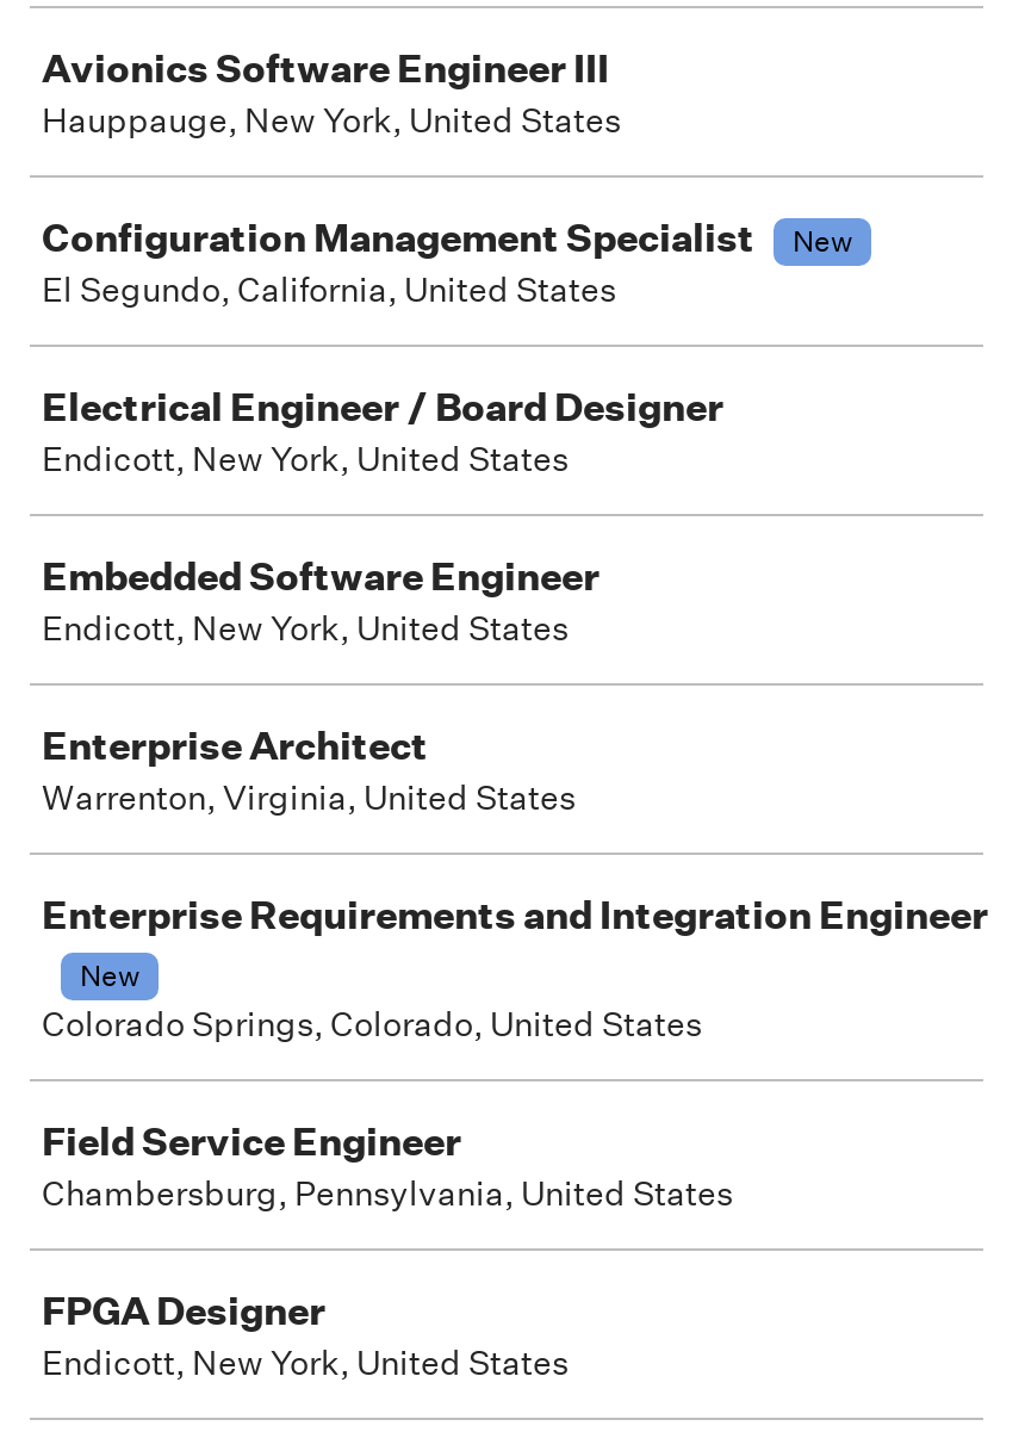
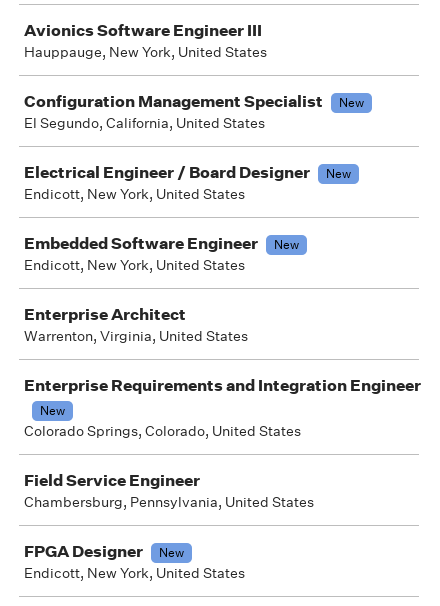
none -> [326,165,351,182] New
none -> [274,236,299,253] New
none -> [159,544,184,561] New

